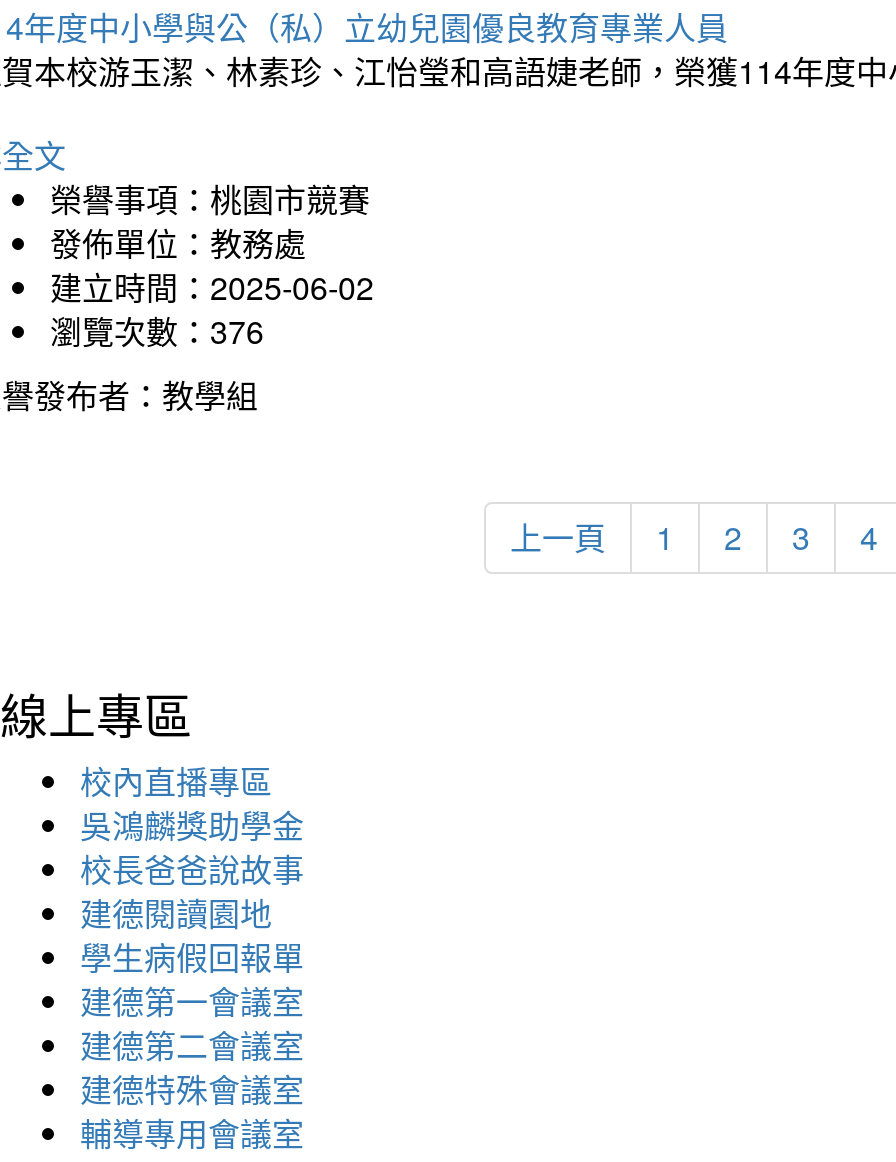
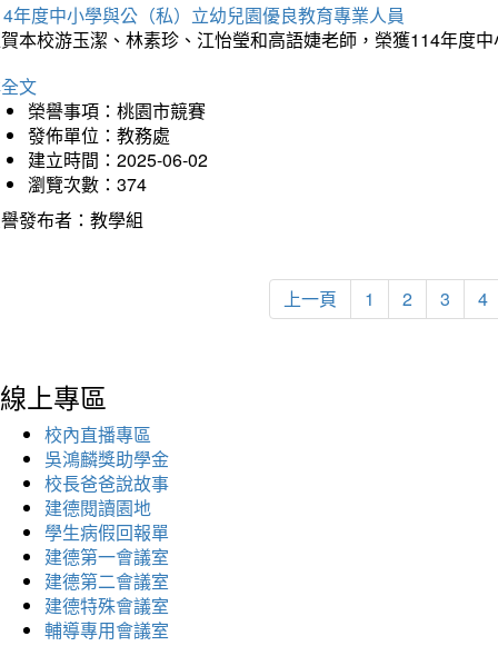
[50,308,264,354] 瀏覽次數：376 -> [28,171,147,197] 瀏覽次數：374

